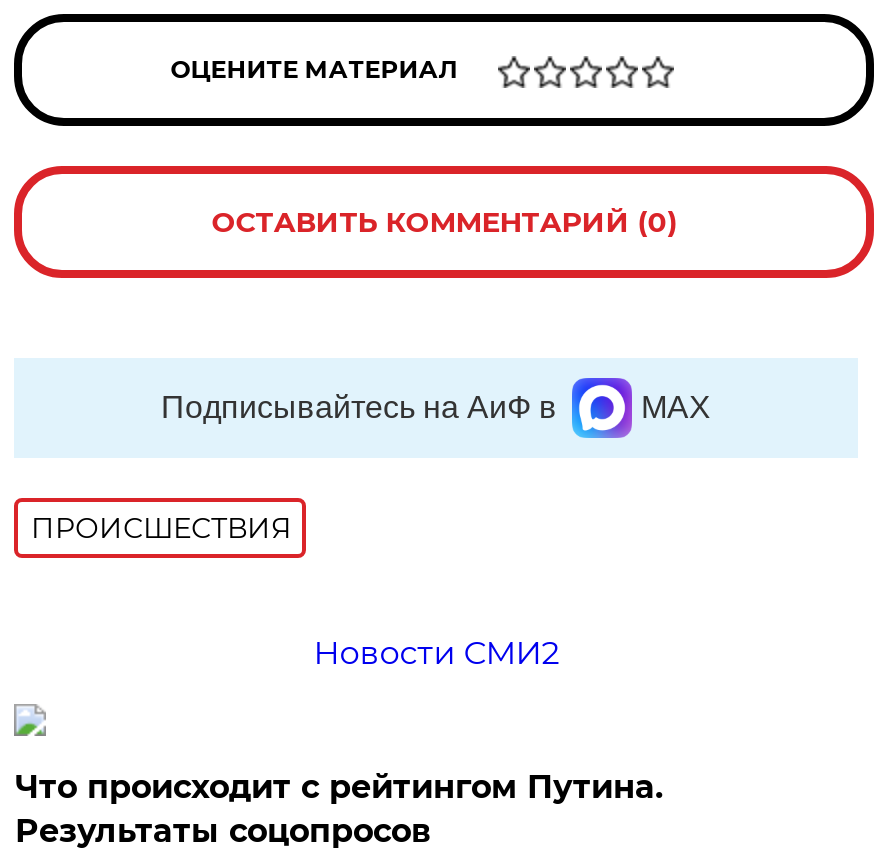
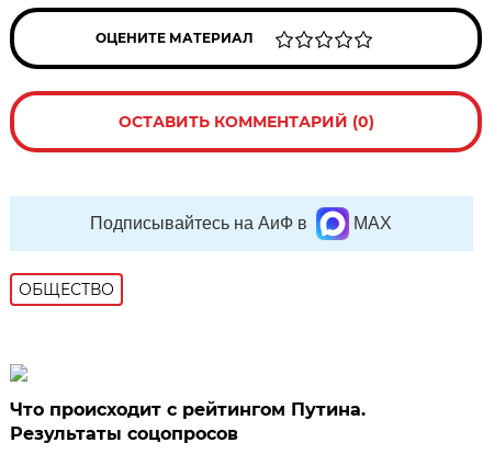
[31,510,559,672] ПРОИСШЕСТВИЯ | Новости СМИ2 -> [19,280,115,299] ОБЩЕСТВО

